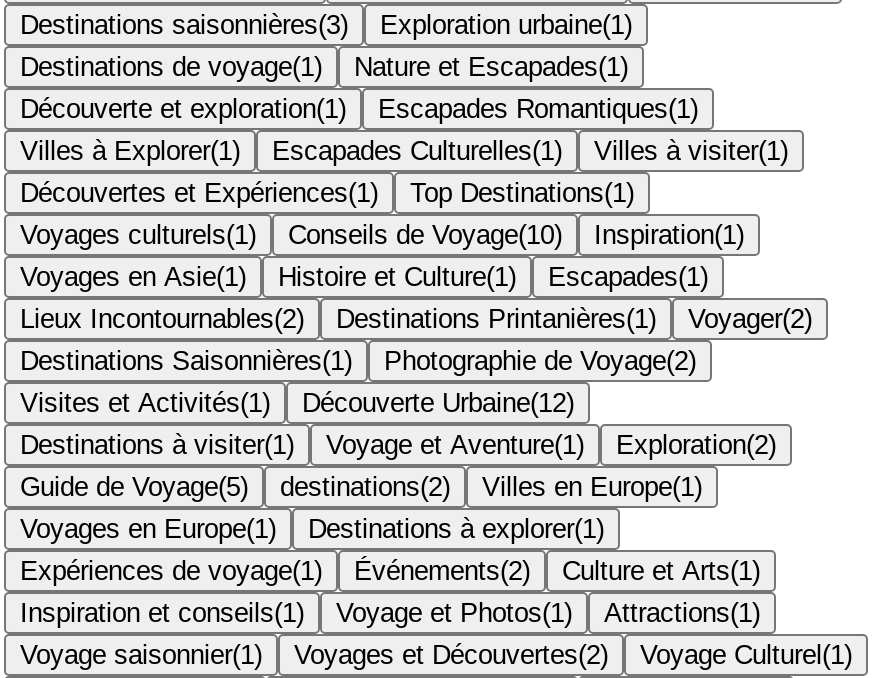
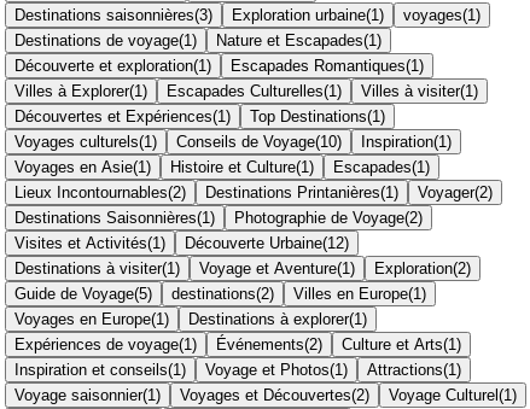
none -> [403,6,481,24] voyages(1)

